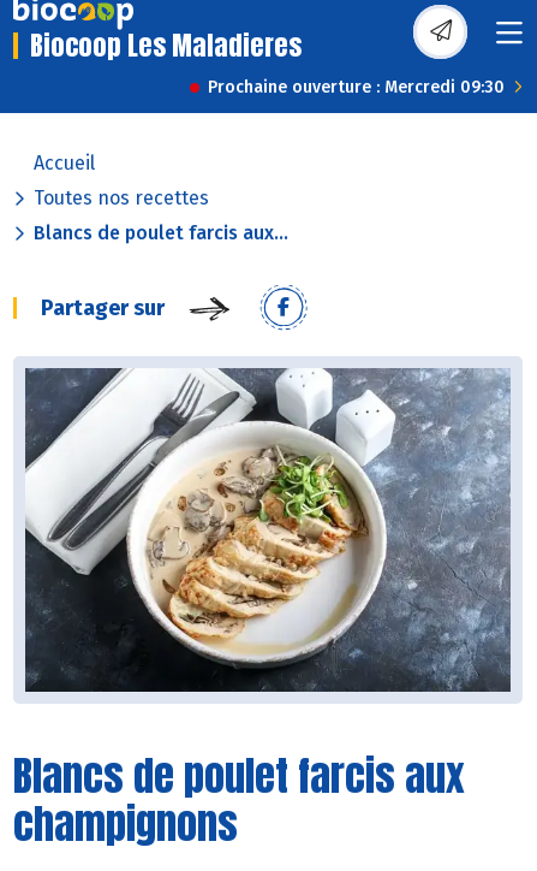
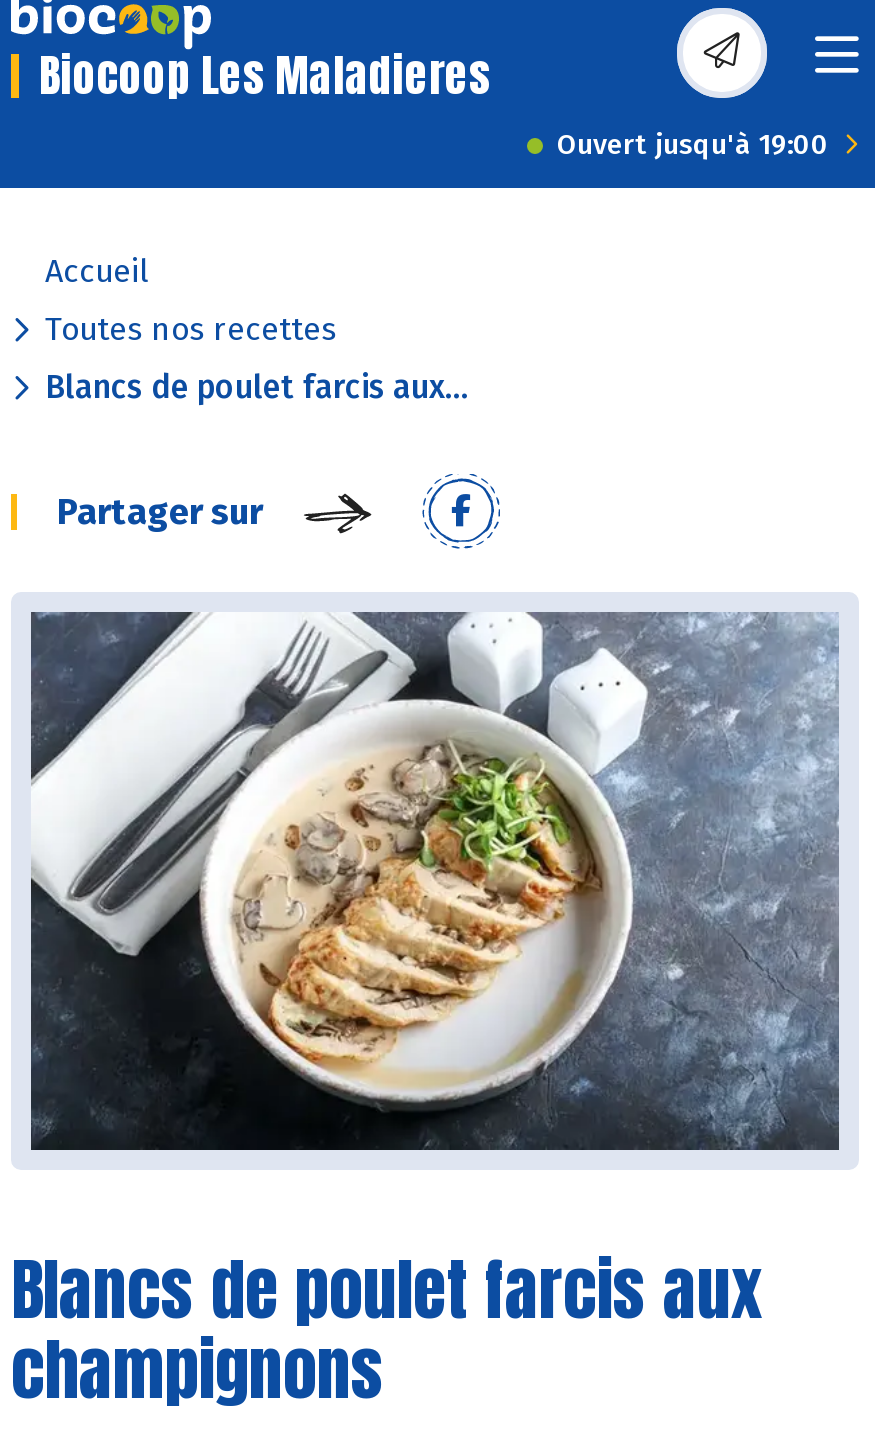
[208,77,505,97] Prochaine ouverture : Mercredi 09:30 -> [557,128,829,162] Ouvert jusqu'à 19:00

